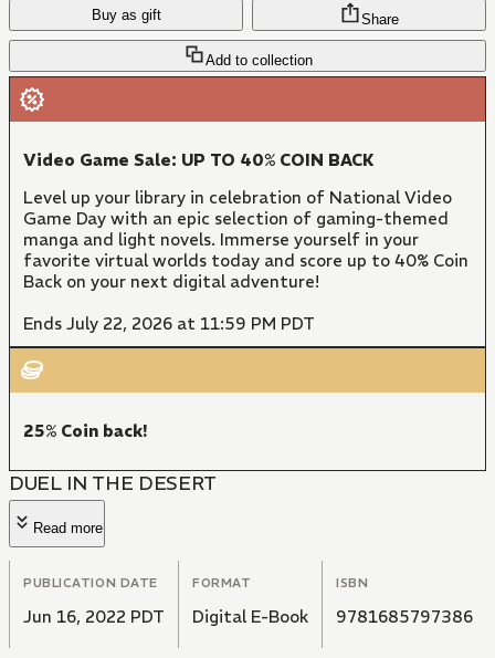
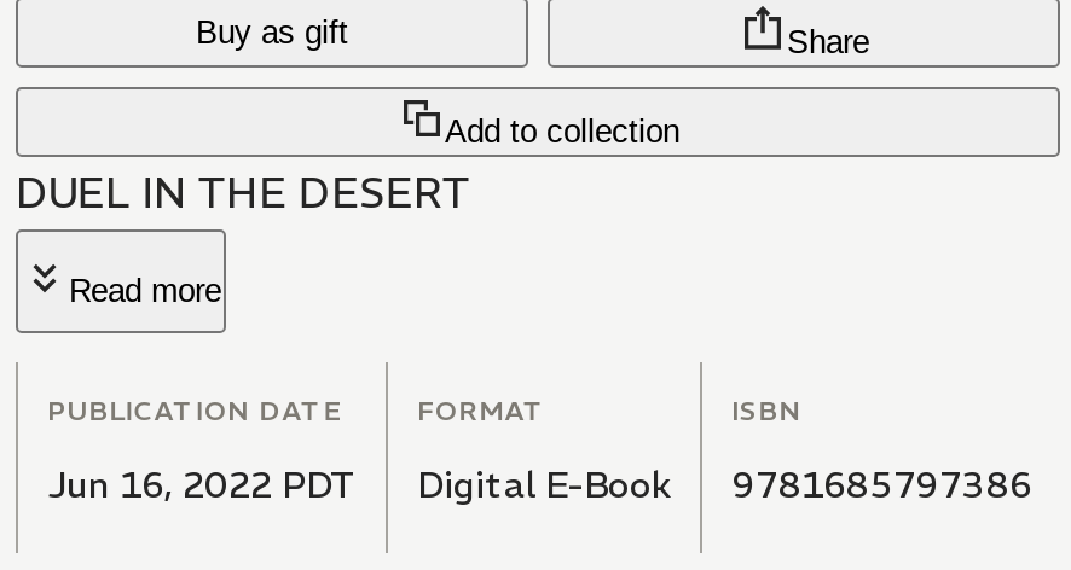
[8,75,487,472] [image] | Video Game Sale: UP TO 40% COIN BACK | Level up your library in celebration of National Video | Game Day with an epic selection of gaming-themed | manga and light novels. Immerse yourself in your | favorite virtual worlds today and score up to 40% Coin | Back on your next digital adventure! | Ends July 22, 2026 at 11:59 PM PDT -> none
[23,421,148,442] 25% Coin back! -> none

